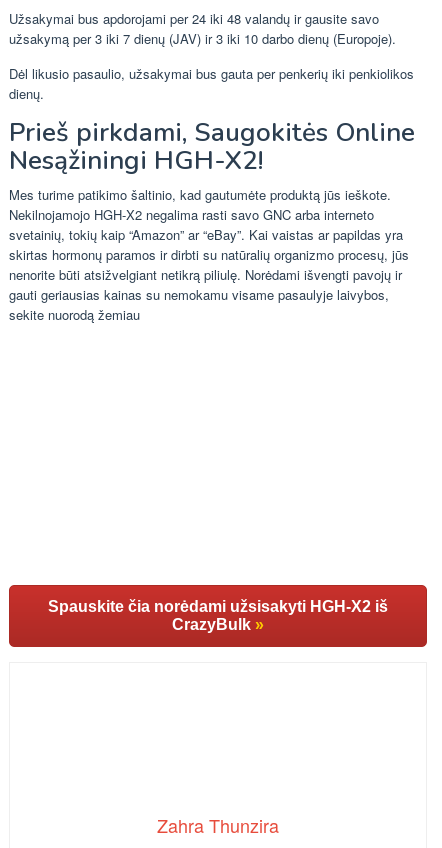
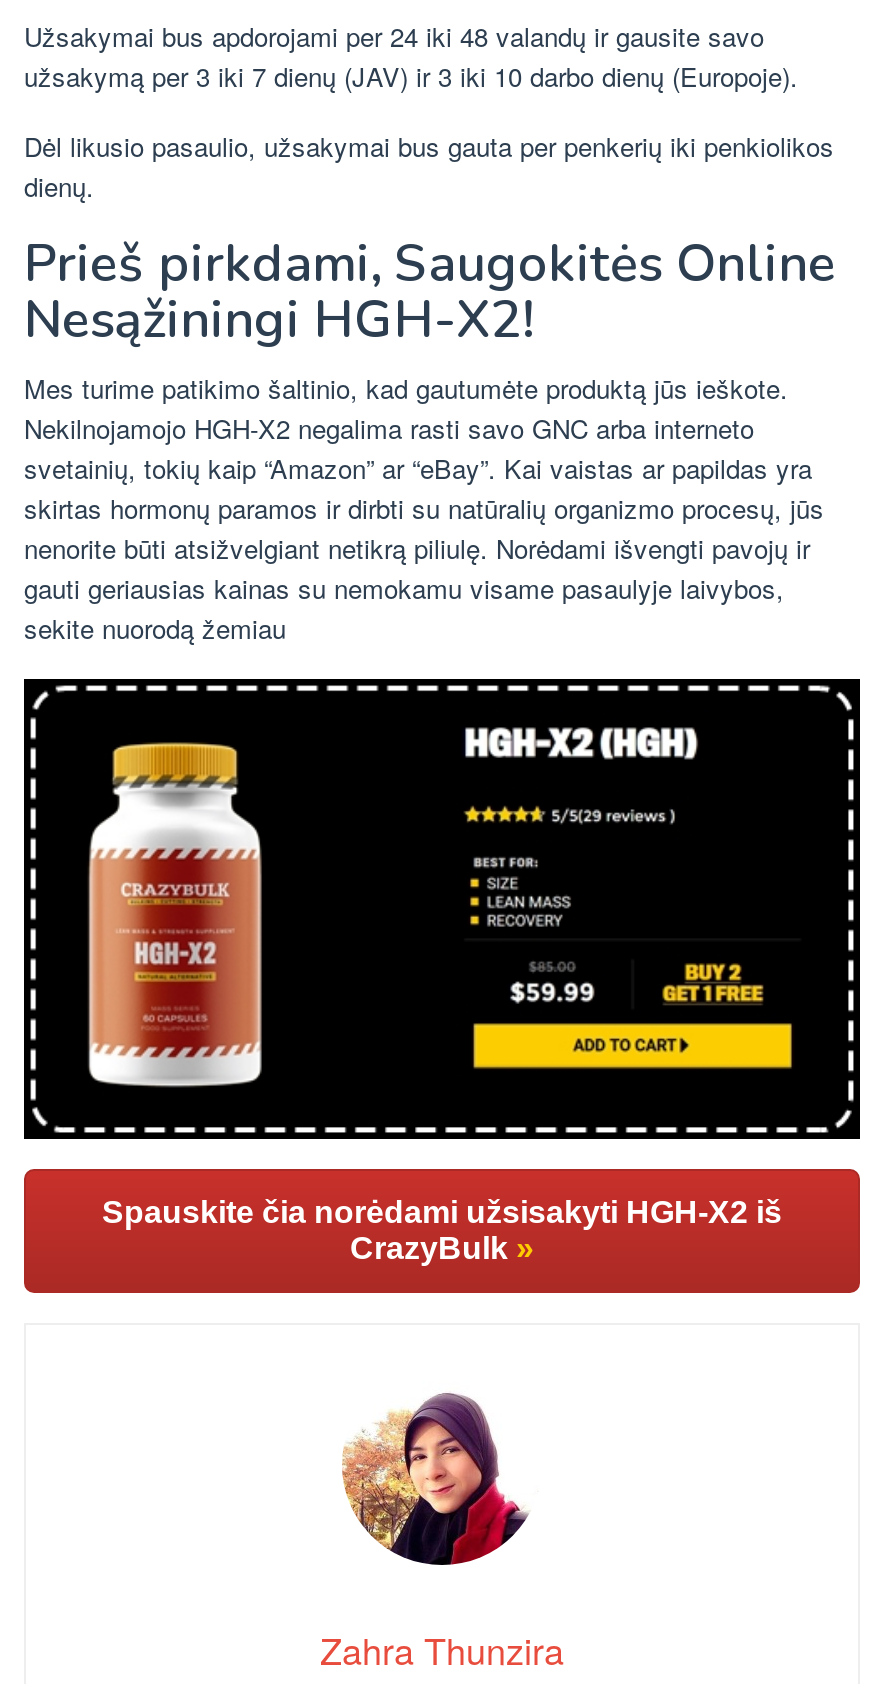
none -> [22,677,862,1141] [image]
none -> [340,1391,528,1567] [image]

